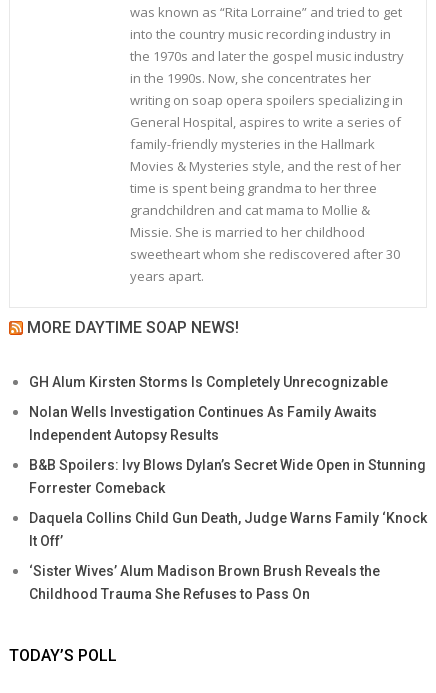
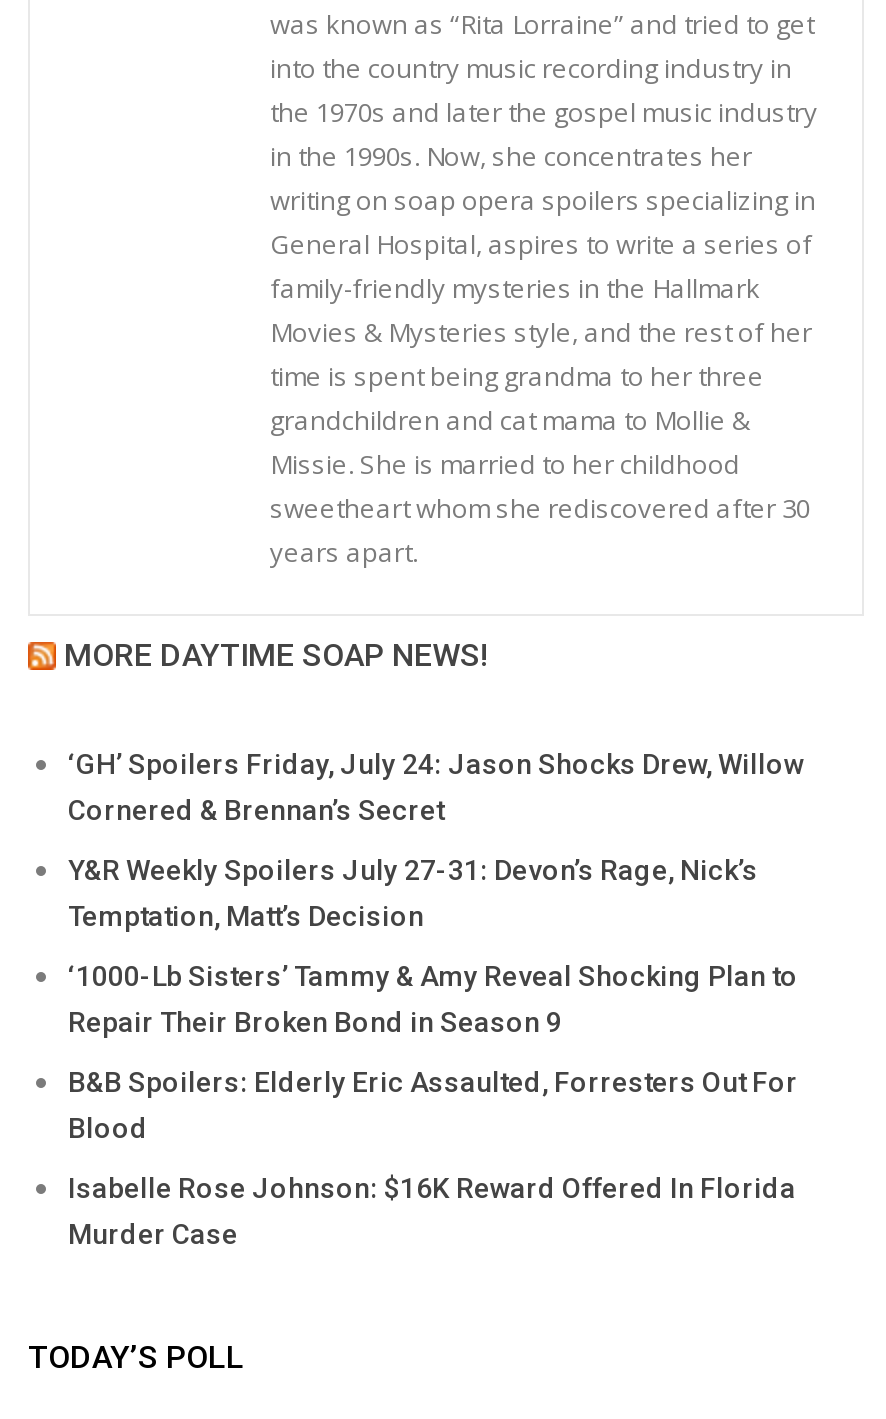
[29,373,388,389] GH Alum Kirsten Storms Is Completely Unrecognizable -> [68,747,804,825] ‘GH’ Spoilers Friday, July 24: Jason Shocks Drew, Willow | Cornered & Brennan’s Secret
[29,403,377,442] Nolan Wells Investigation Continues As Family Awaits | Independent Autopsy Results -> [68,853,758,931] Y&R Weekly Spoilers July 27-31: Devon’s Rage, Nick’s | Temptation, Matt’s Decision
[29,456,426,495] B&B Spoilers: Ivy Blows Dylan’s Secret Wide Open in Stunning | Forrester Comeback -> [68,959,798,1037] ‘1000-Lb Sisters’ Tammy & Amy Reveal Shocking Plan to | Repair Their Broken Bond in Season 9
[29,509,427,548] Daquela Collins Child Gun Death, Judge Warns Family ‘Knock | It Off’ -> [68,1065,798,1143] B&B Spoilers: Elderly Eric Assaulted, Forresters Out For | Blood
[29,562,380,601] ‘Sister Wives’ Alum Madison Brown Brush Reveals the | Childhood Trauma She Refuses to Pass On -> [68,1171,796,1249] Isabelle Rose Johnson: $16K Reward Offered In Florida | Murder Case

